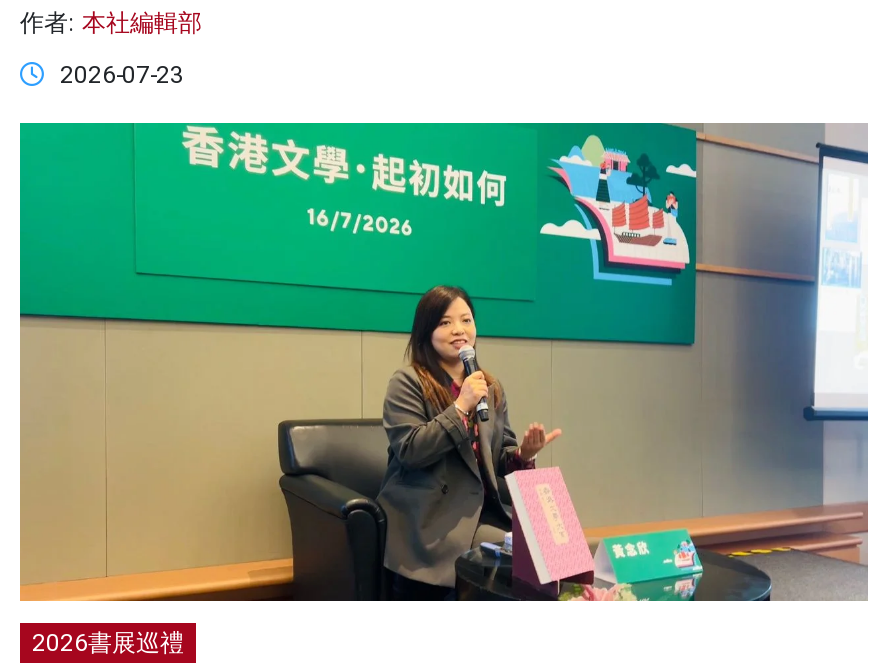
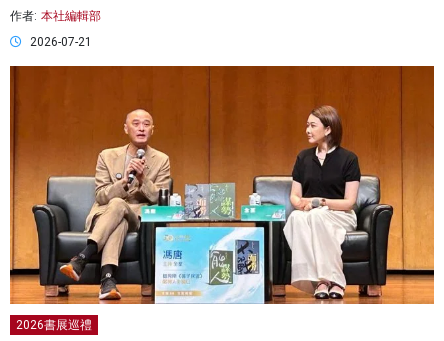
[60,61,184,89] 2026-07-23 -> [30,35,92,49] 2026-07-21
[18,120,870,604] [image] -> [9,65,435,305] [image]

